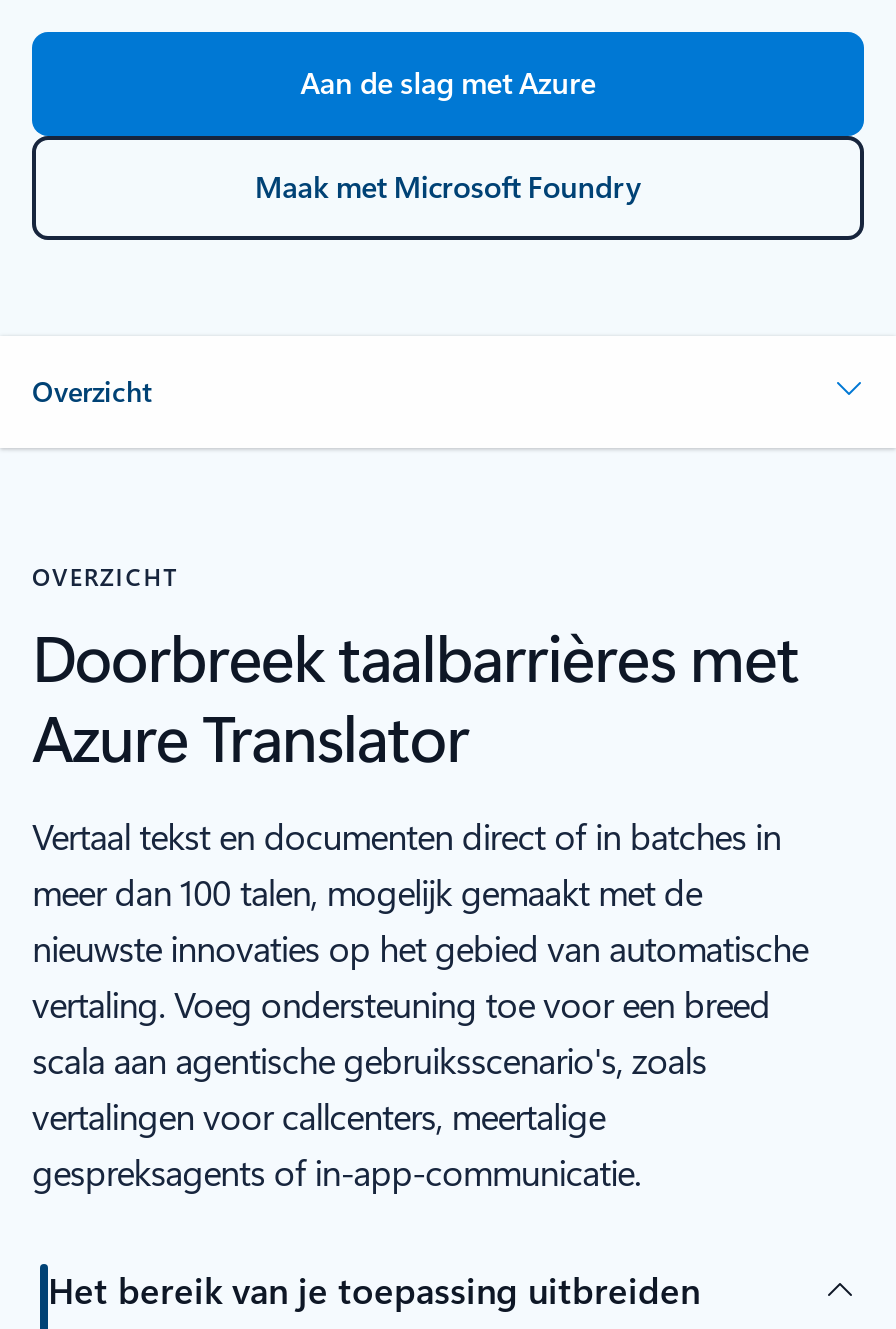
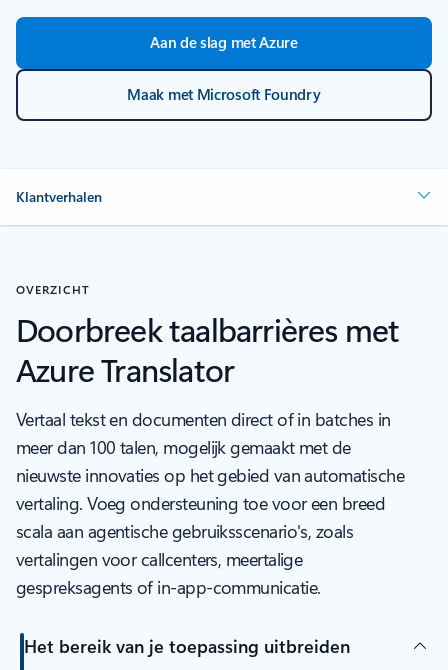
[32,373,152,411] Overzicht -> [16,187,102,206] Klantverhalen

